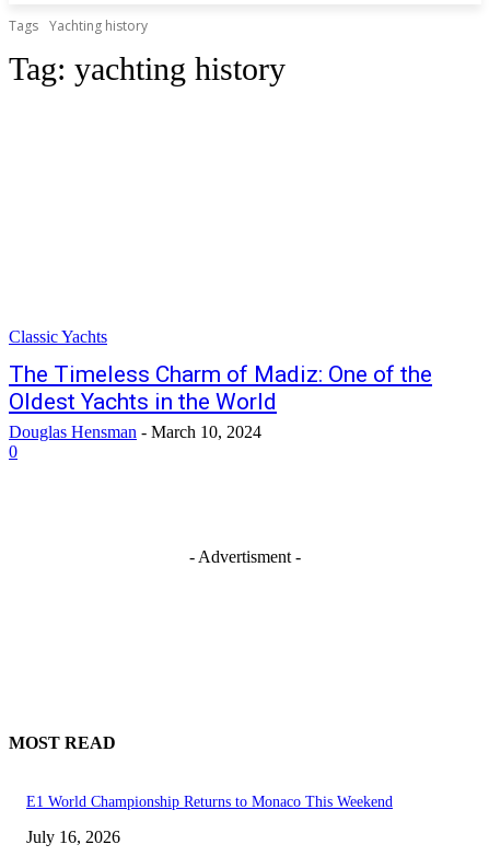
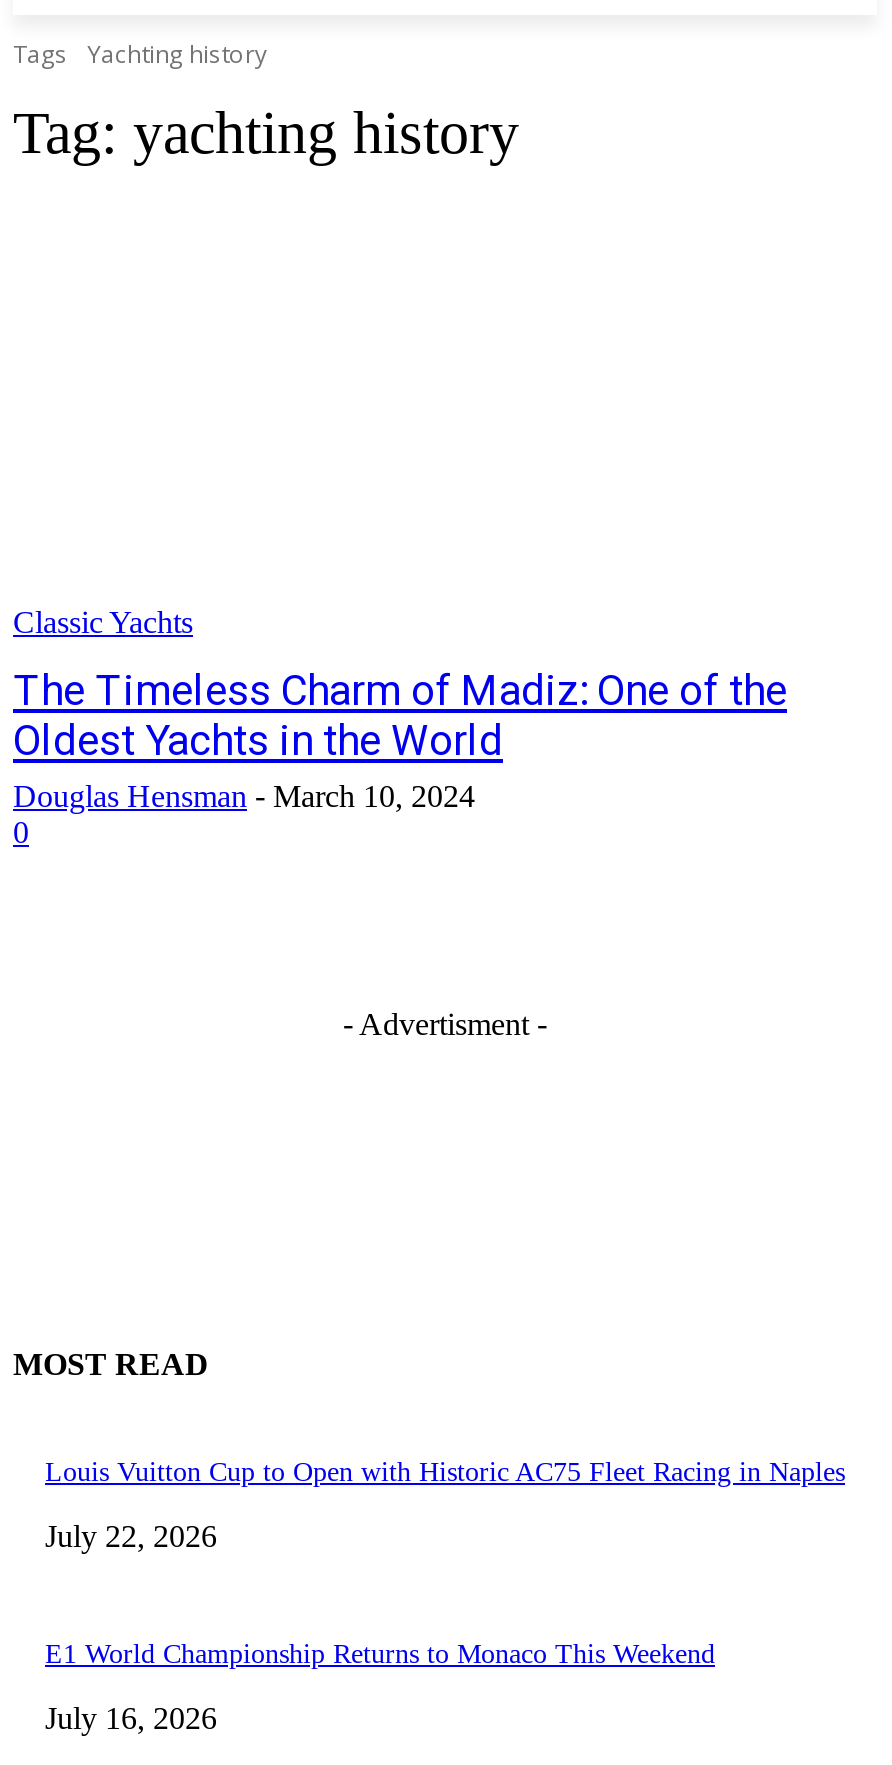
none -> [45,1458,845,1554] Louis Vuitton Cup to Open with Historic AC75 Fleet Racing in Naples | July 22, 2026

